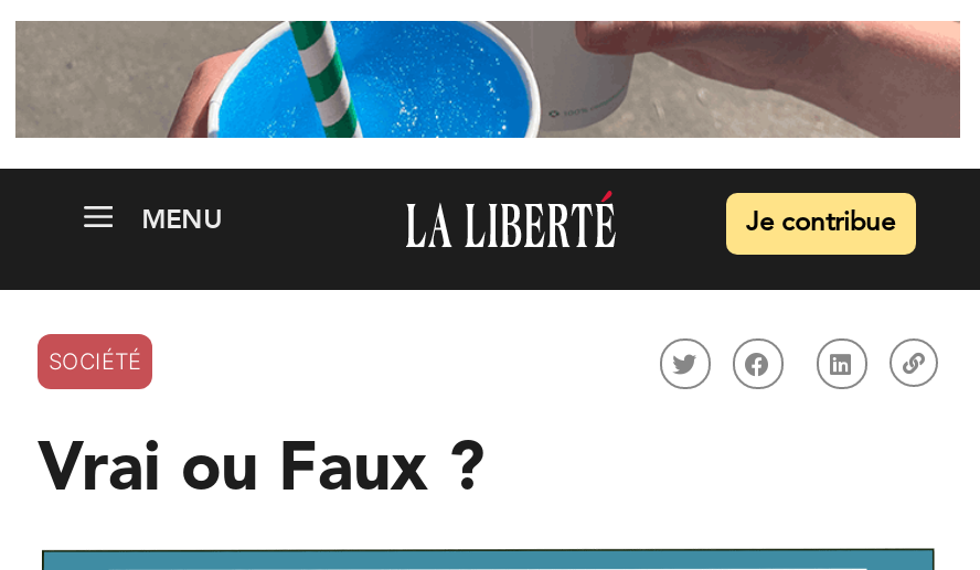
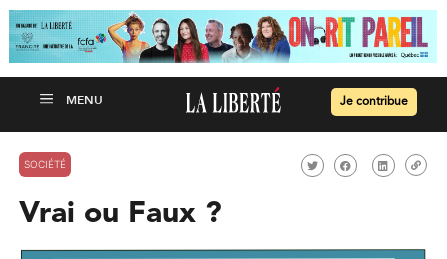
[15,19,962,140] [image] -> [9,9,437,64] [image]

